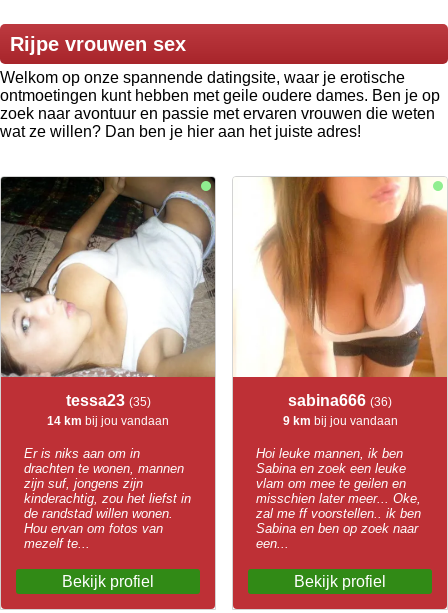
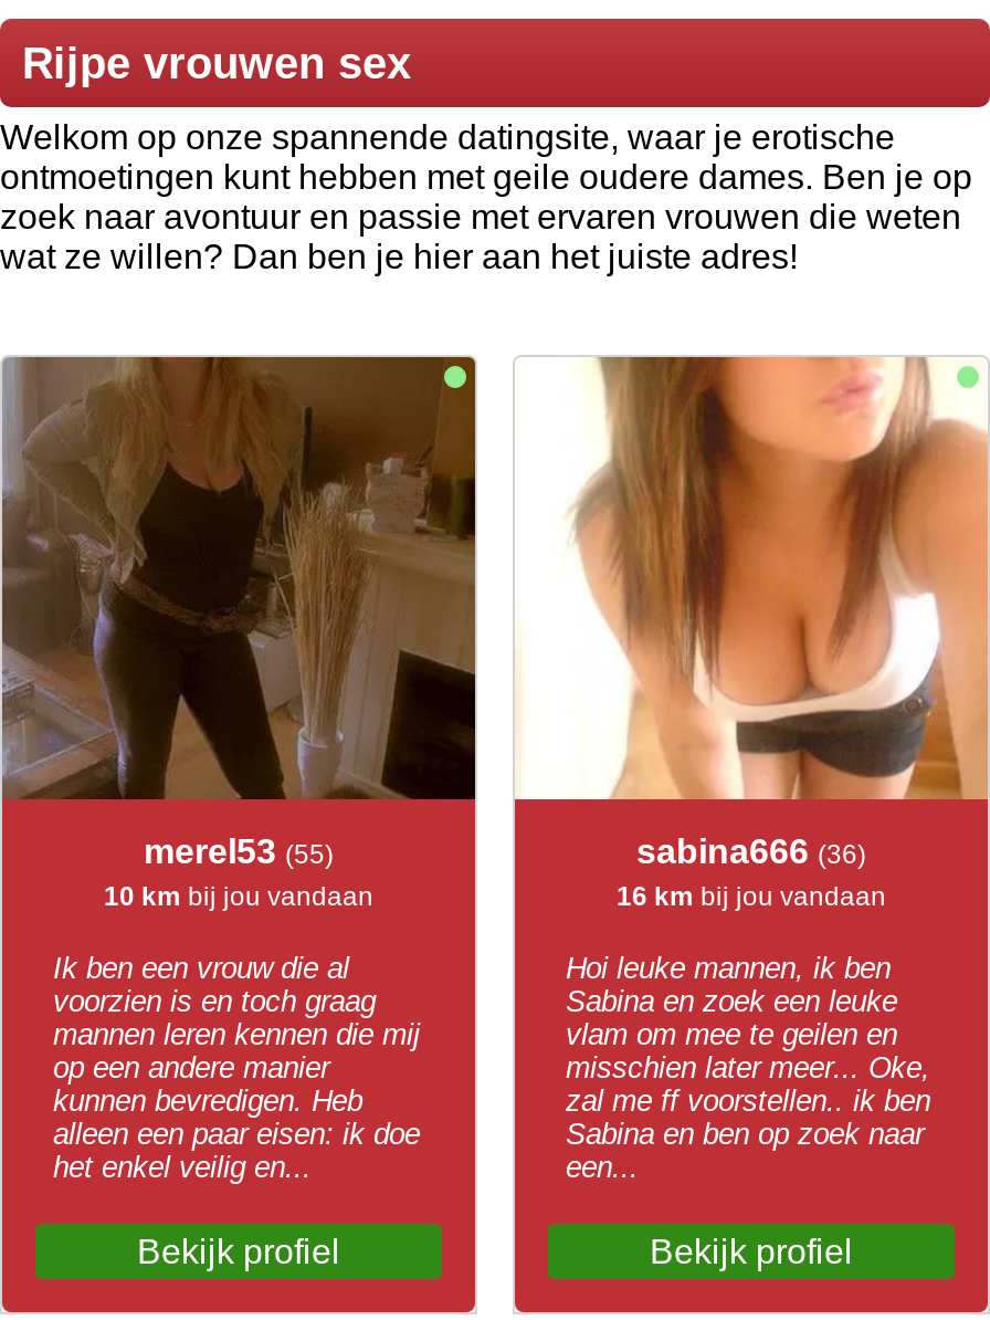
[3,176,216,428] [image] | tessa23 (35) | 14 km bij jou vandaan -> [7,355,477,913] [image] | merel53 (55) | 10 km bij jou vandaan
[282,414,397,428] 9 km bij jou vandaan -> [617,882,886,913] 16 km bij jou vandaan
[24,446,191,551] Er is niks aan om in | drachten te wonen, mannen | zijn suf, jongens zijn | kinderachtig, zou het liefst in | de randstad willen wonen. | Hou ervan om fotos van | mezelf te... -> [53,953,420,1185] Ik ben een vrouw die al | voorzien is en toch graag | mannen leren kennen die mij | op een andere manier | kunnen bevredigen. Heb | alleen een paar eisen: ik doe | het enkel veilig en...

